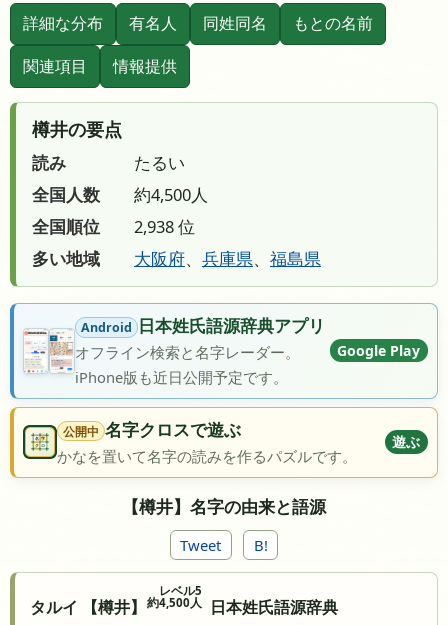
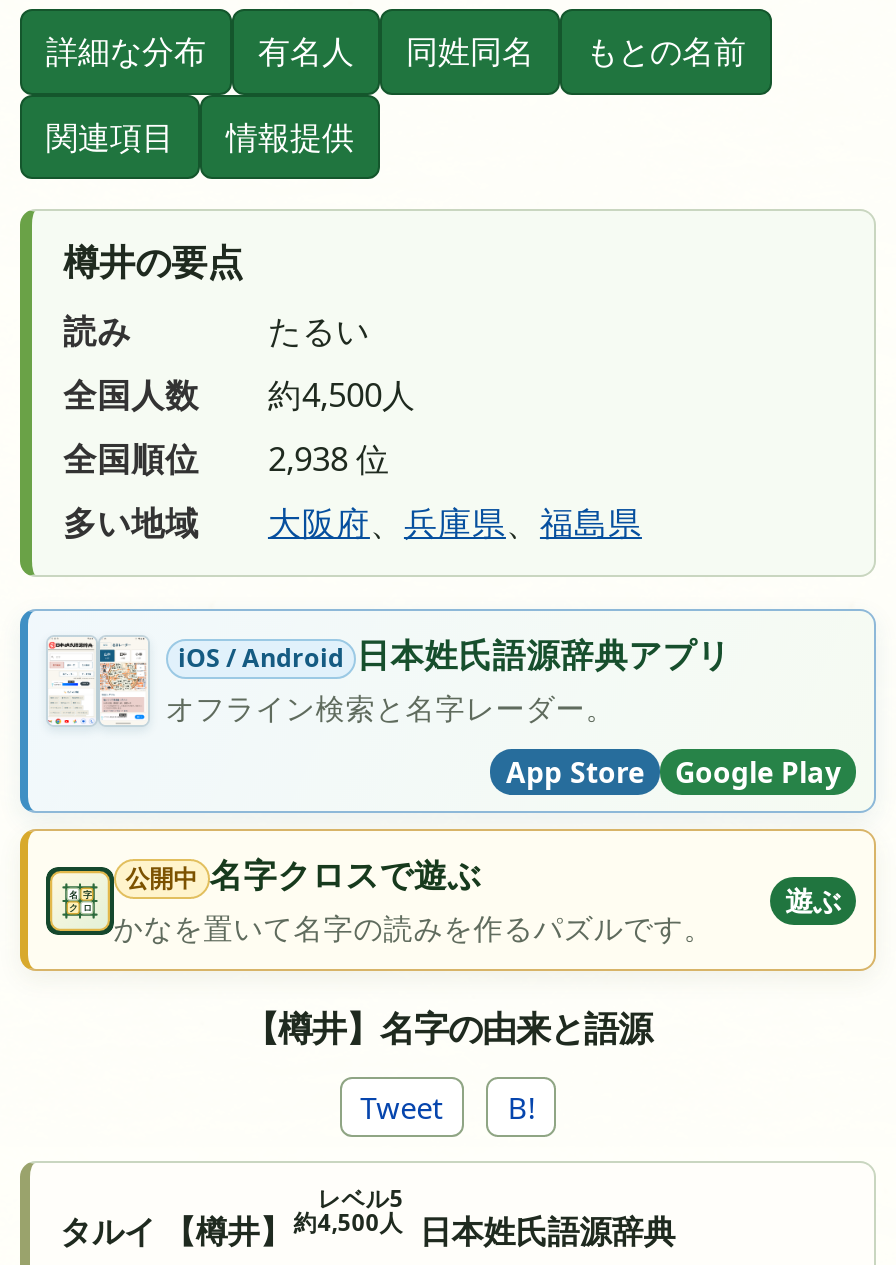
[24,313,325,374] [image] | Android 日本姓氏語源辞典アプリ -> [46,631,731,740] [image] | iOS / Android 日本姓氏語源辞典アプリ
moved [337,340,420,359] -> [675,752,841,790]: Google Play
[75,366,288,386] iPhone版も近日公開予定です。 -> [506,752,644,790] App Store

